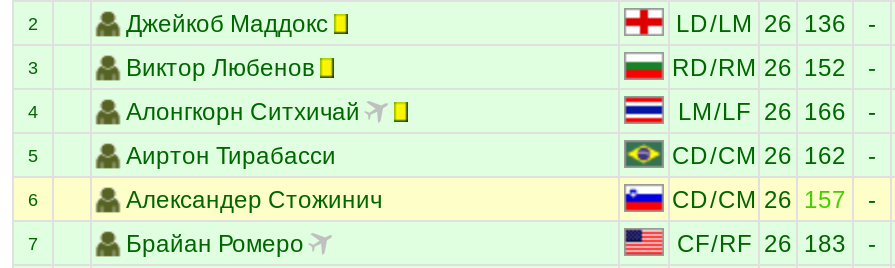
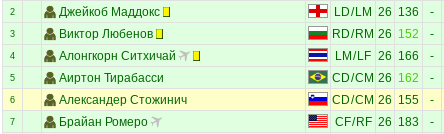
[672,186,846,214] CD/CM 26 157 -> [332,93,419,107] CD/CM 26 155

